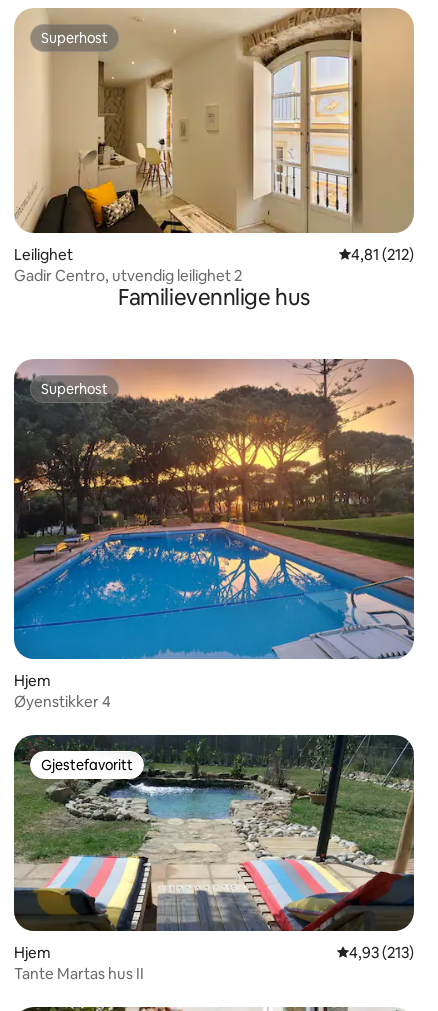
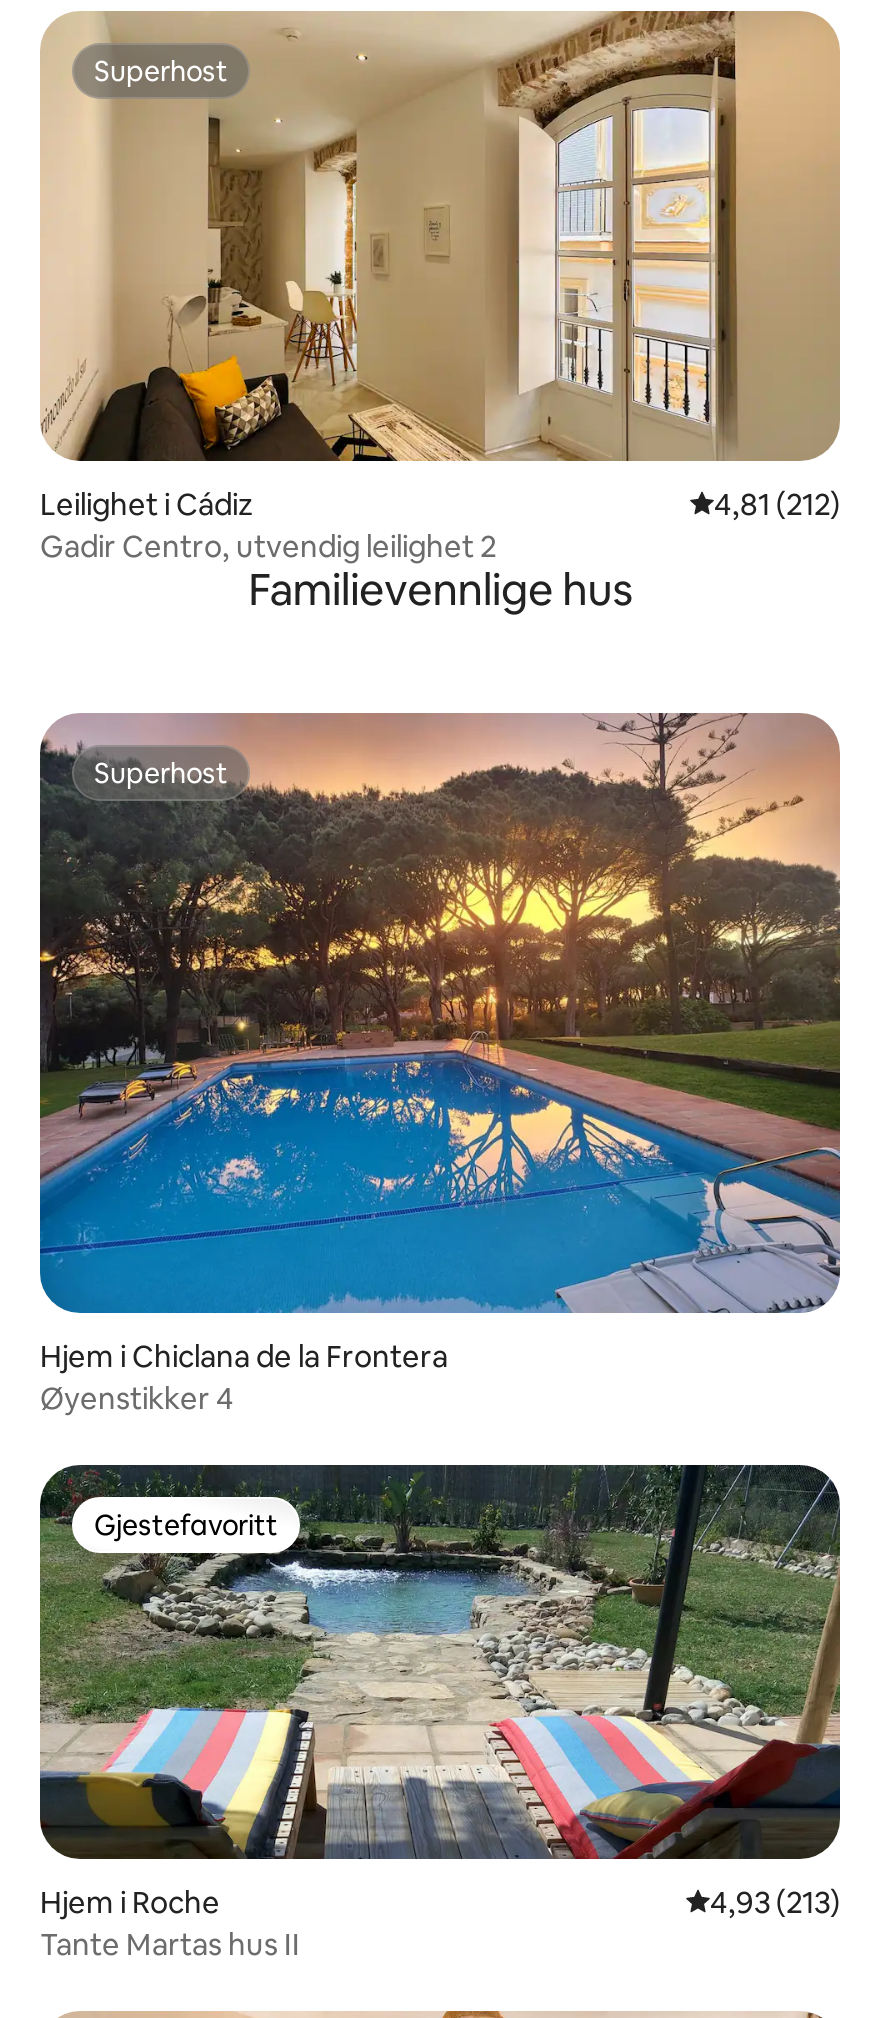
[14,245,73,264] Leilighet -> [40,485,254,523] Leilighet i Cádiz
[14,671,51,690] Hjem -> [40,1337,448,1375] Hjem i Chiclana de la Frontera
[14,943,51,962] Hjem -> [40,1882,220,1920] Hjem i Roche

